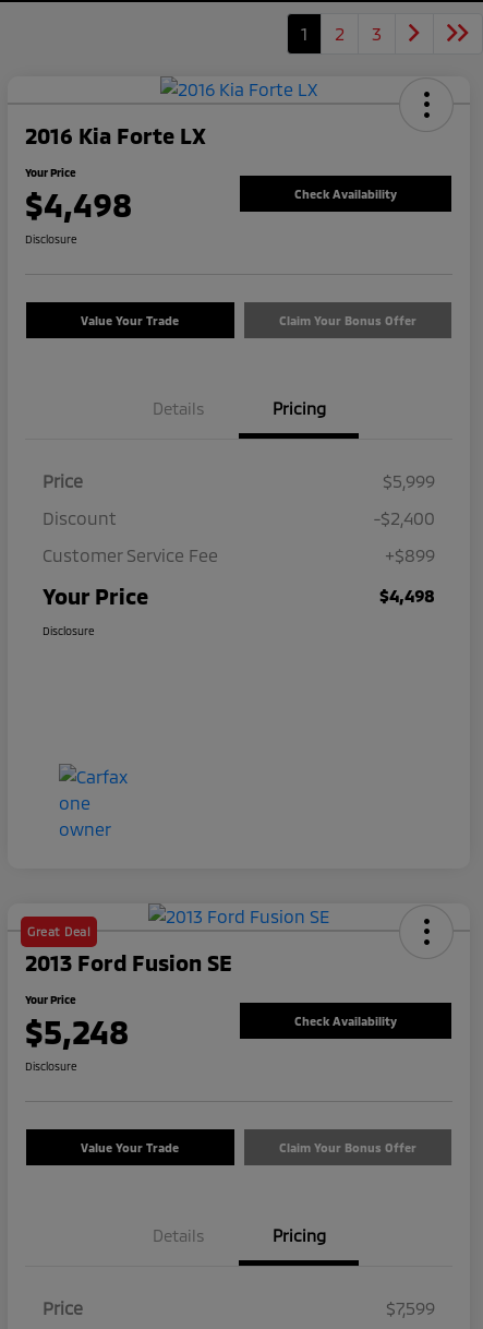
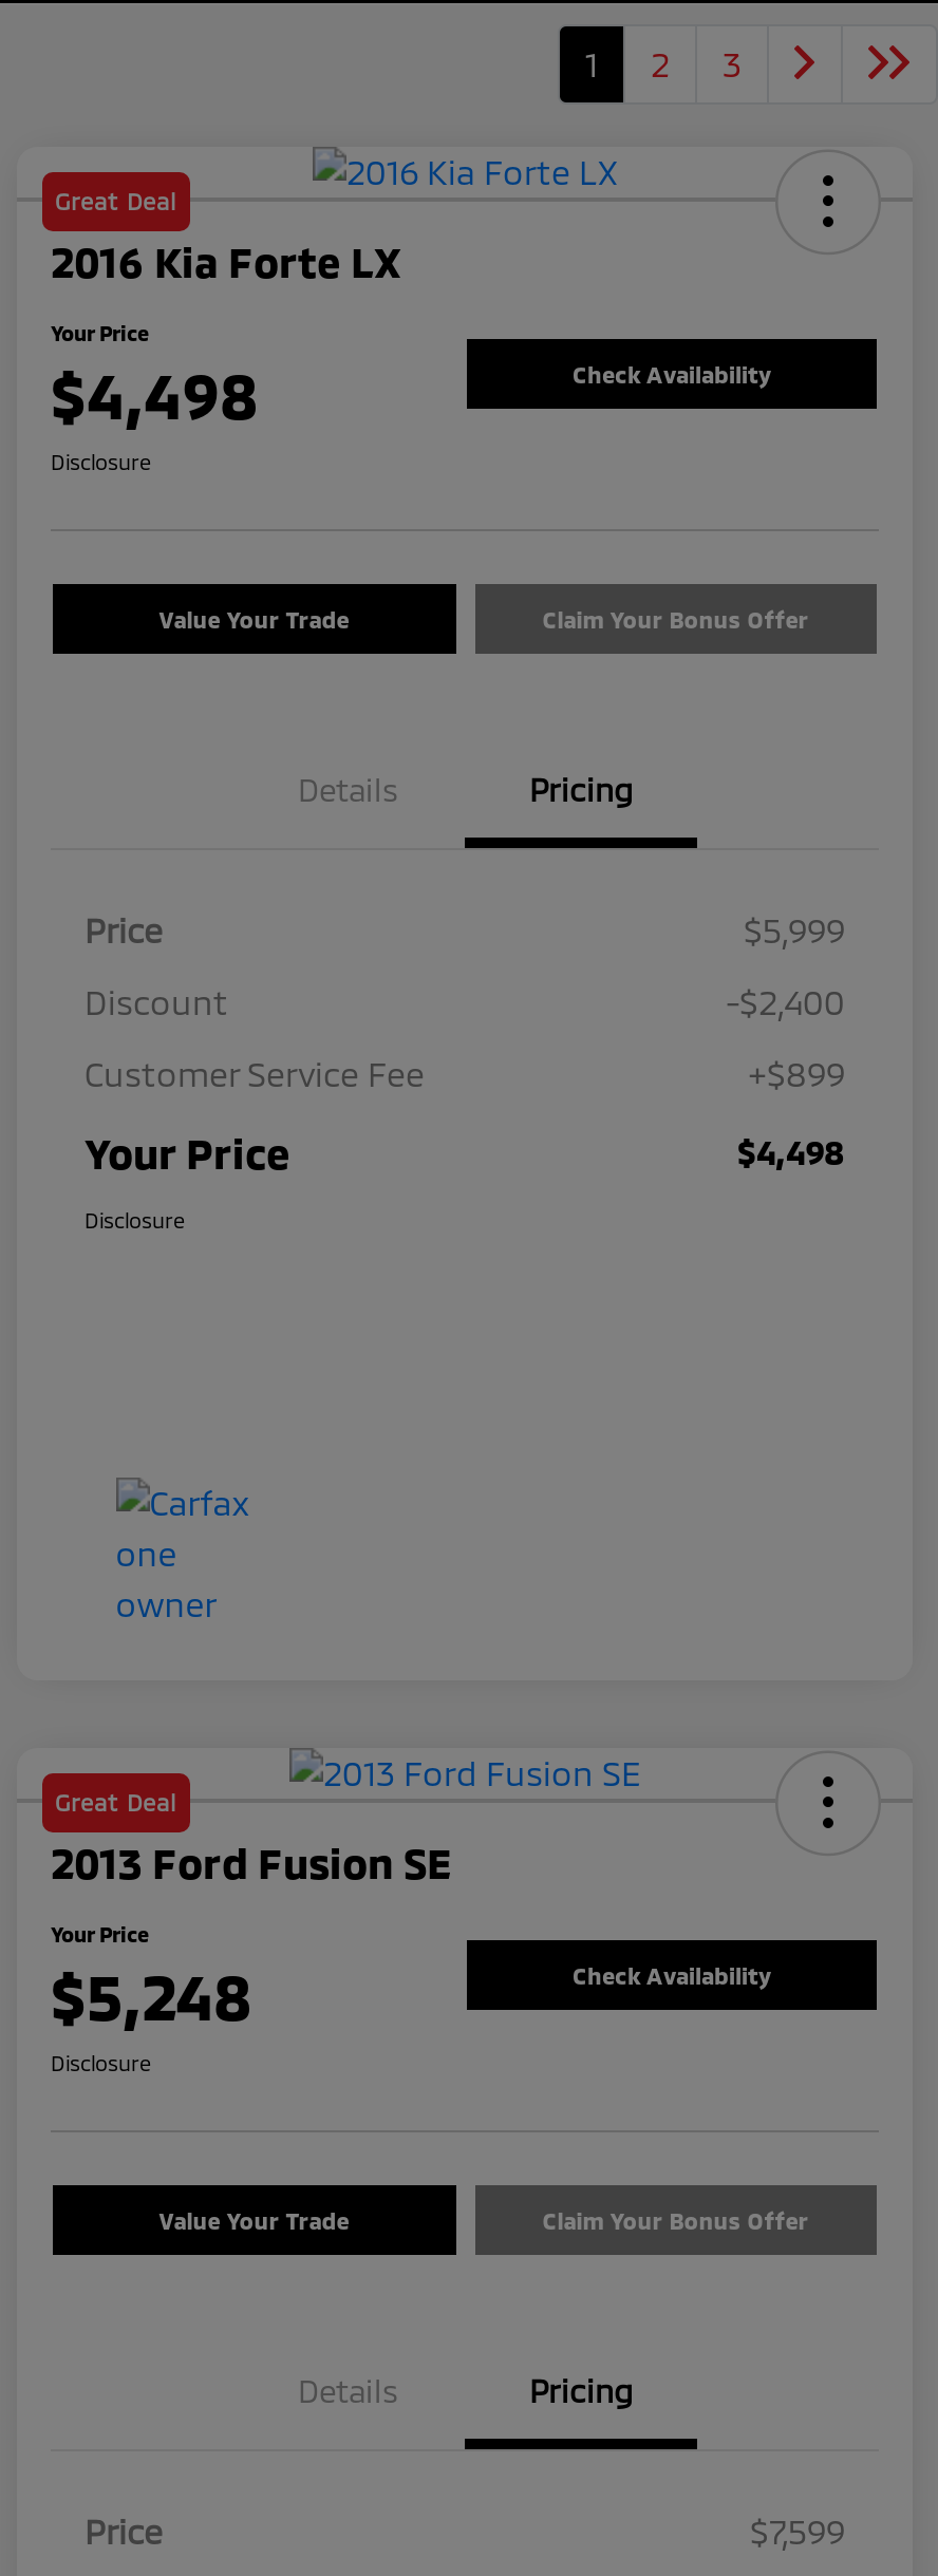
none -> [55,187,177,215] Great Deal

